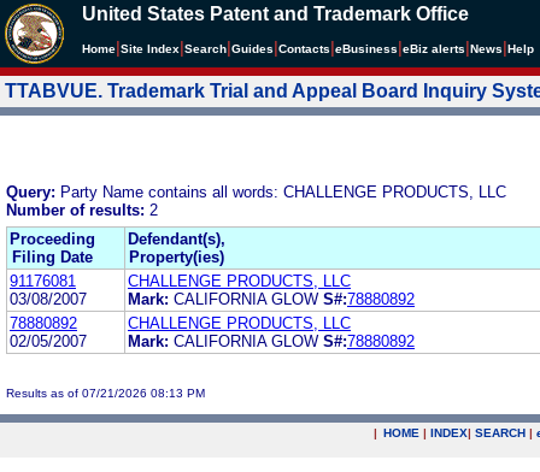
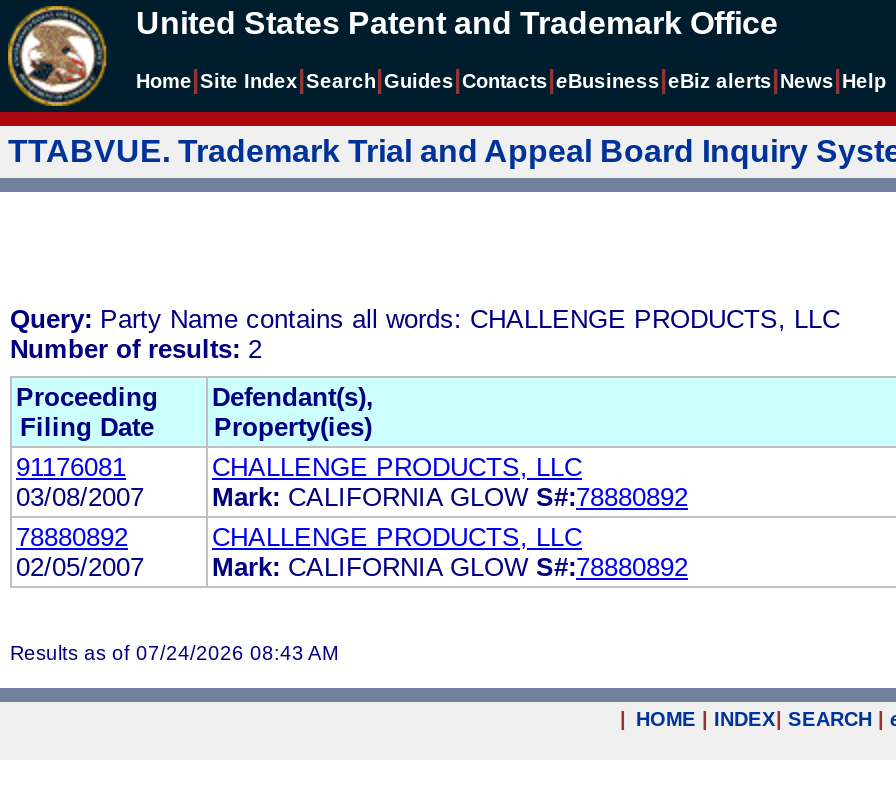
[6,386,205,400] Results as of 07/21/2026 08:13 PM -> [10,642,338,664] Results as of 07/24/2026 08:43 AM

